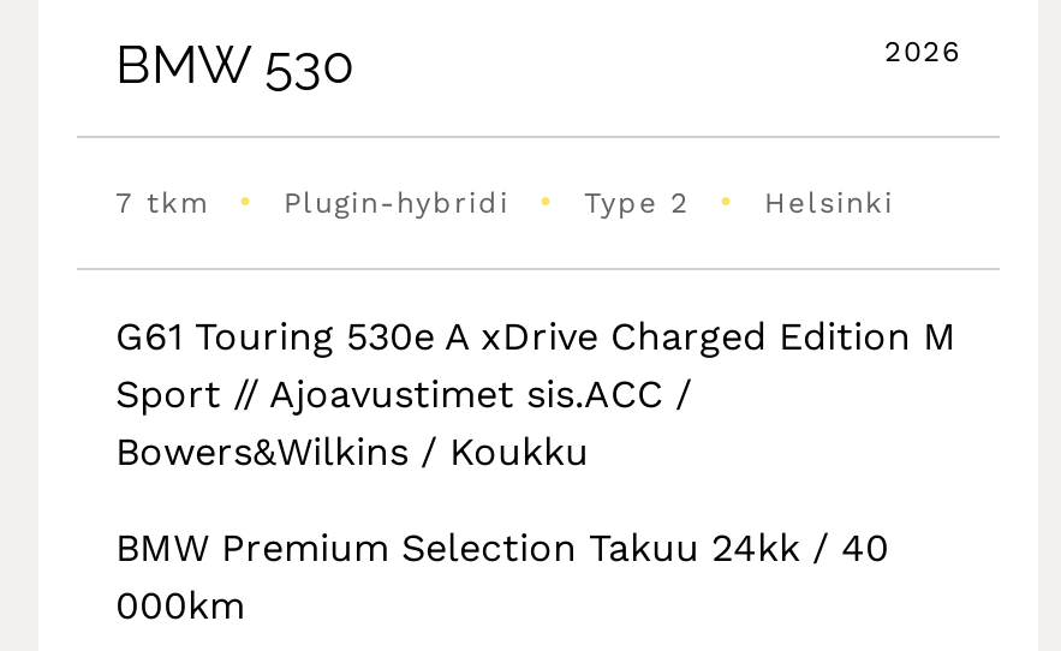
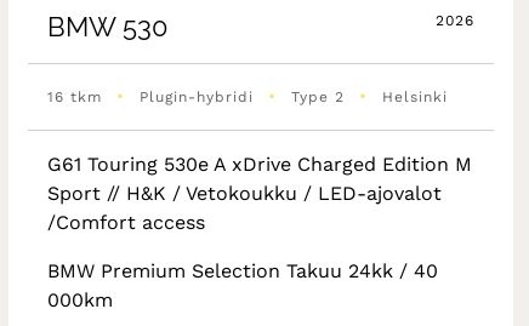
[115,186,209,220] 7 tkm -> [47,88,102,105] 16 tkm
[115,371,692,474] Sport // Ajoavustimet sis.ACC / | Bowers&Wilkins / Koukku -> [47,182,442,234] Sport // H&K / Vetokoukku / LED-ajovalot | /Comfort access

